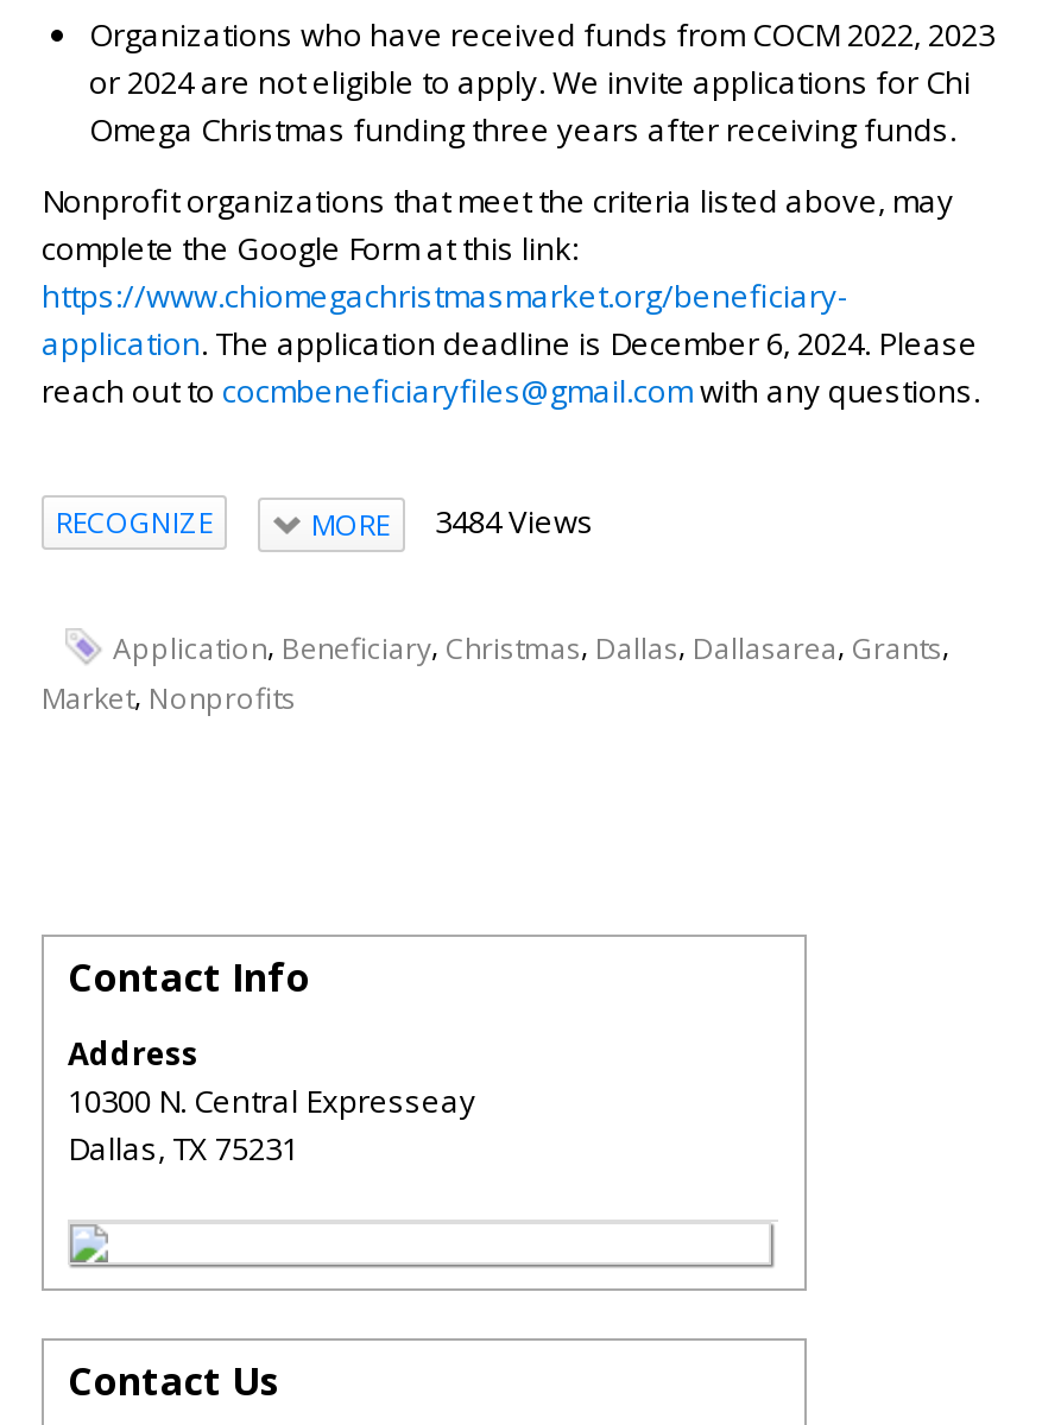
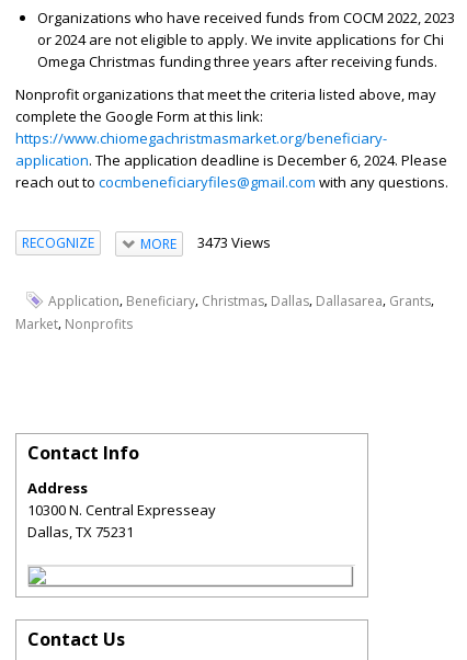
[311,500,594,545] MORE 3484 Views -> [140,232,270,253] MORE 3473 Views

